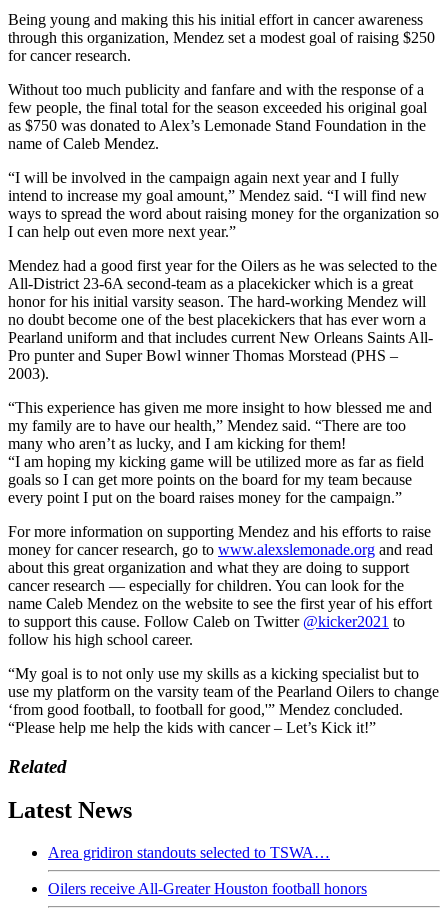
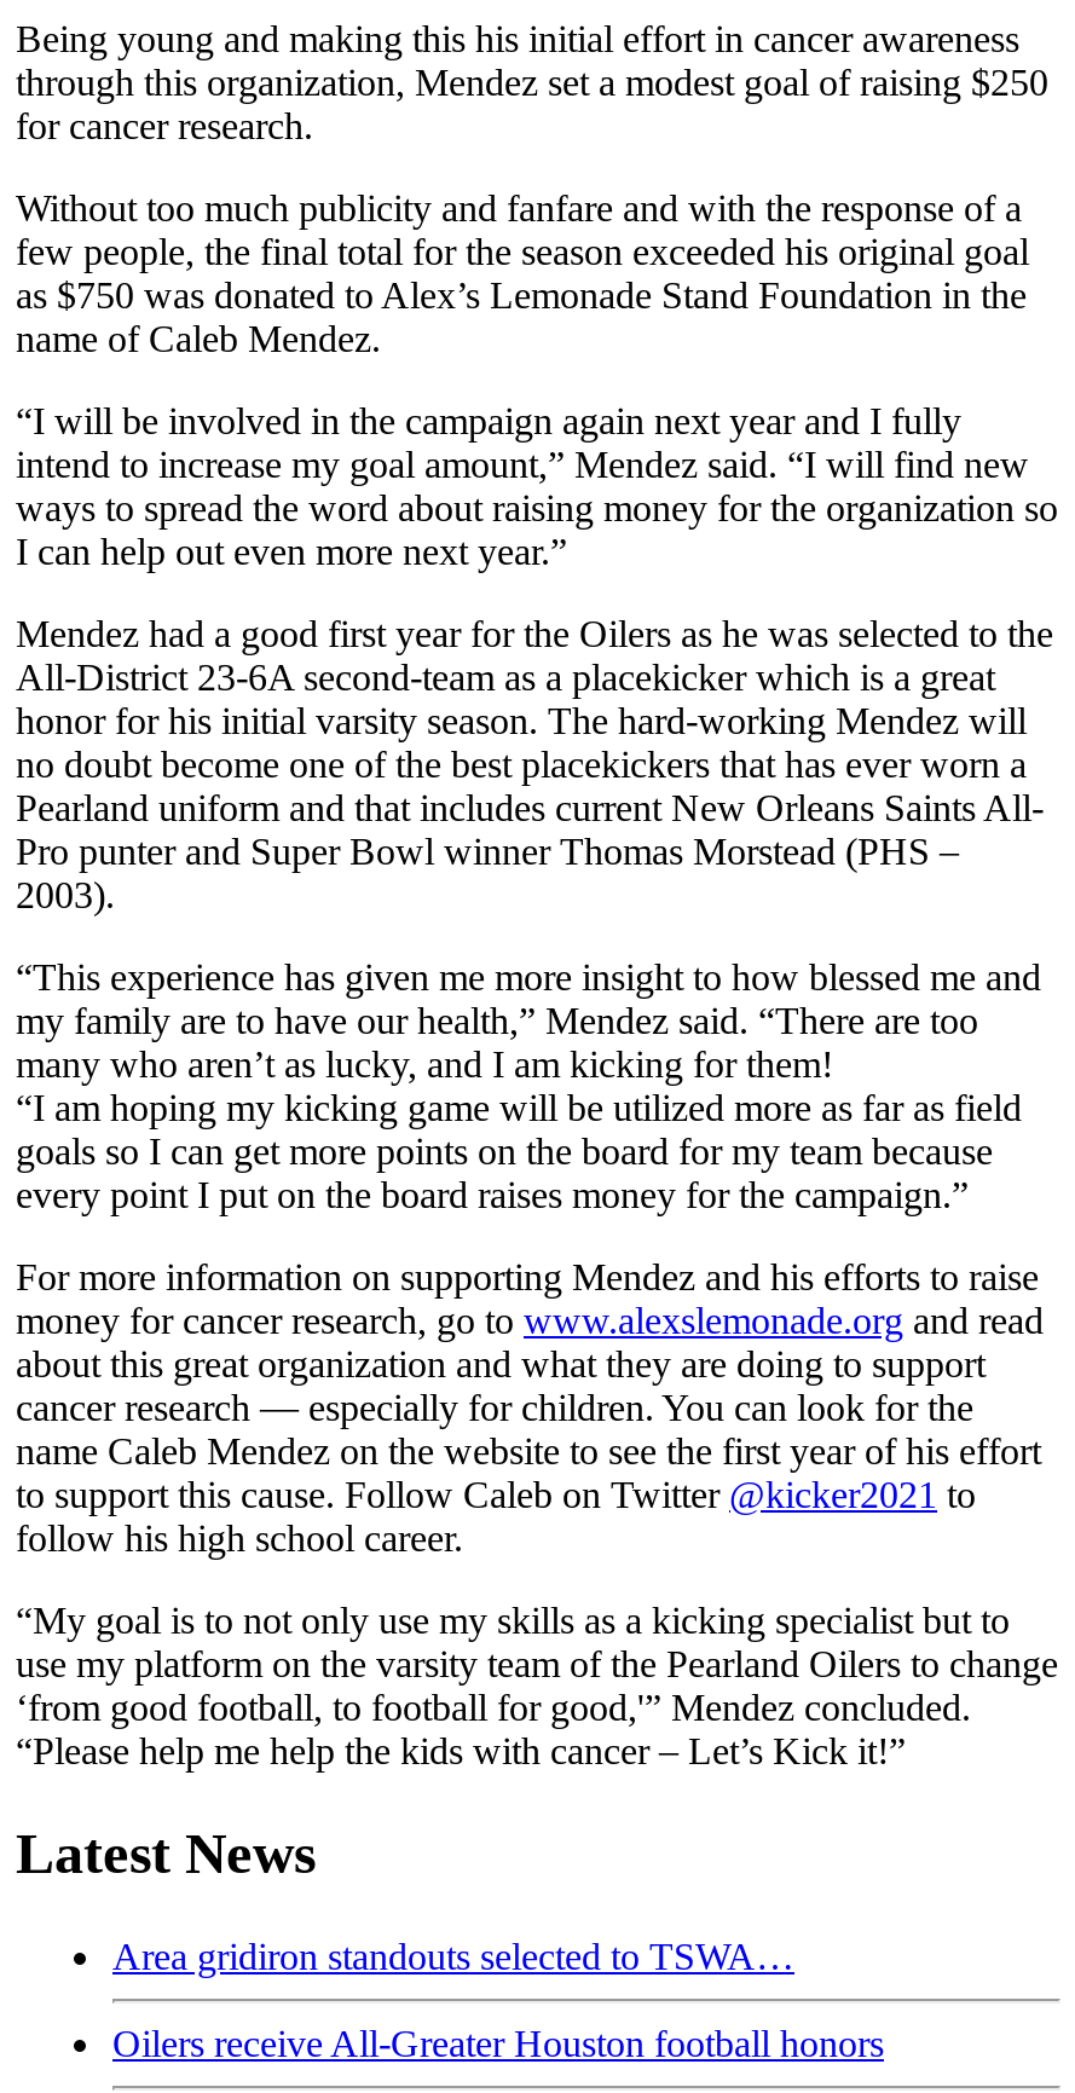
[8,755,67,776] Related -> none

